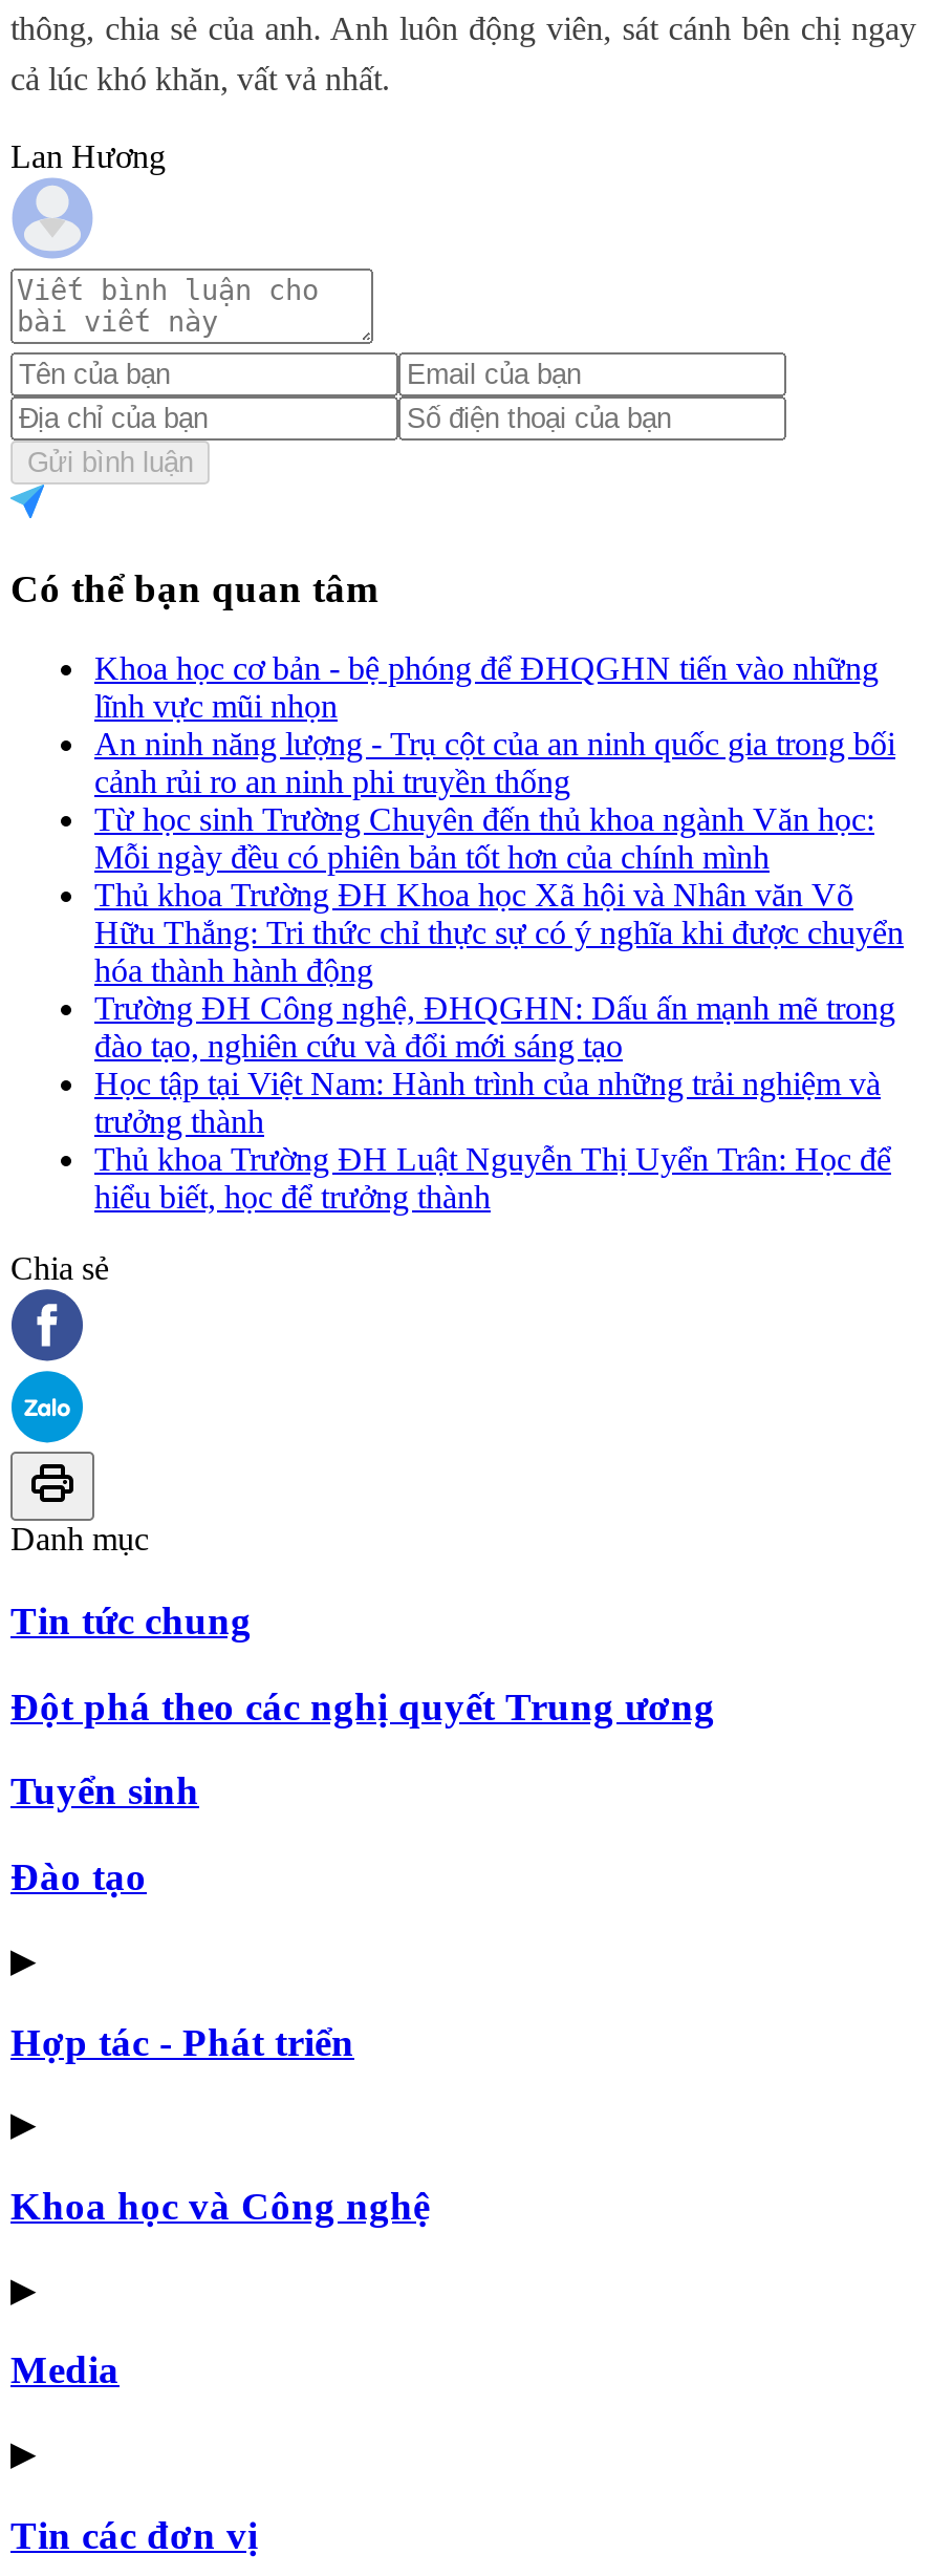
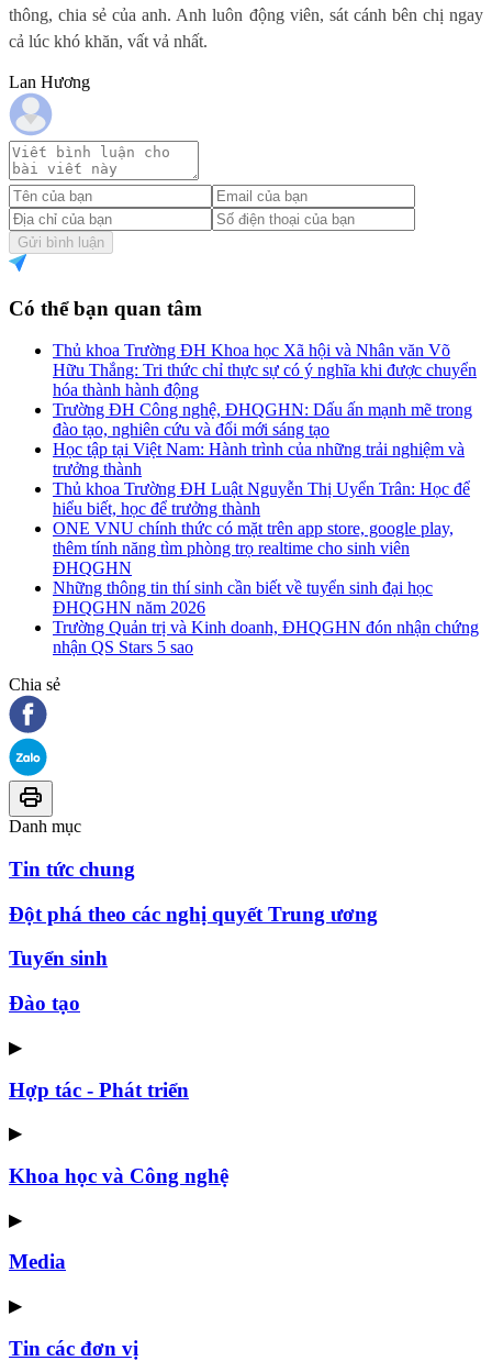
[94,651,895,875] Khoa học cơ bản - bệ phóng để ĐHQGHN tiến vào những | lĩnh vực mũi nhọn | An ninh năng lượng - Trụ cột của an ninh quốc gia trong bối | cảnh rủi ro an ninh phi truyền thống | Từ học sinh Trường Chuyên đến thủ khoa ngành Văn học: | Mỗi ngày đều có phiên bản tốt hơn của chính mình -> none
moved [94,877,904,1215] -> [53,341,477,518]: Thủ khoa Trường ĐH Khoa học Xã hội và Nhân văn Võ | Hữu Thắng: Tri thức chỉ thực sự có ý nghĩa khi được chuyển | hóa thành hành động | ... | Thủ khoa Trường ĐH Luật Nguyễn Thị Uyển Trân: Học để | hiểu biết, học để trưởng thành
none -> [53,519,479,657] ONE VNU chính thức có mặt trên app store, google play, | thêm tính năng tìm phòng trọ realtime cho sinh viên | ĐHQGHN | Những thông tin thí sinh cần biết về tuyển sinh đại học | ĐHQGHN năm 2026 | Trường Quản trị và Kinh doanh, ĐHQGHN đón nhận chứng | nhận QS Stars 5 sao

